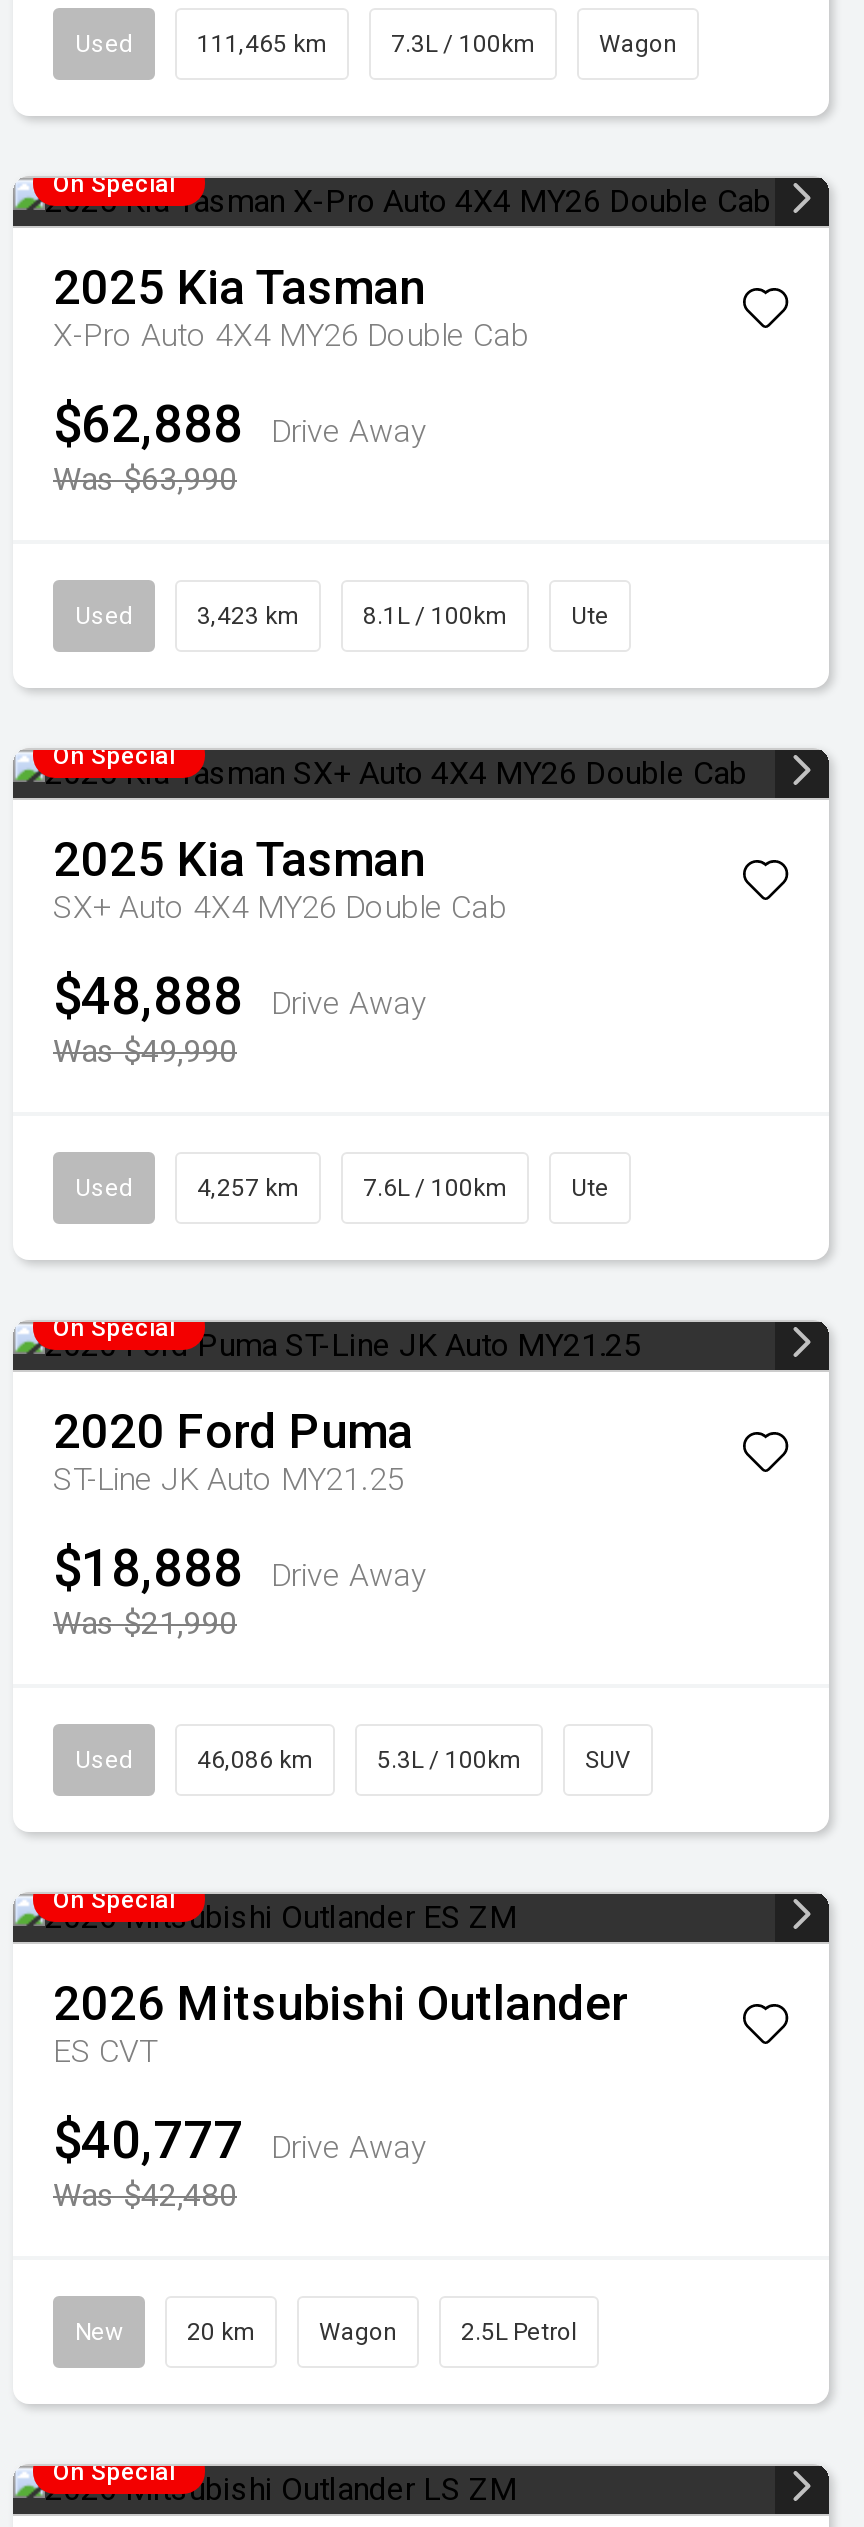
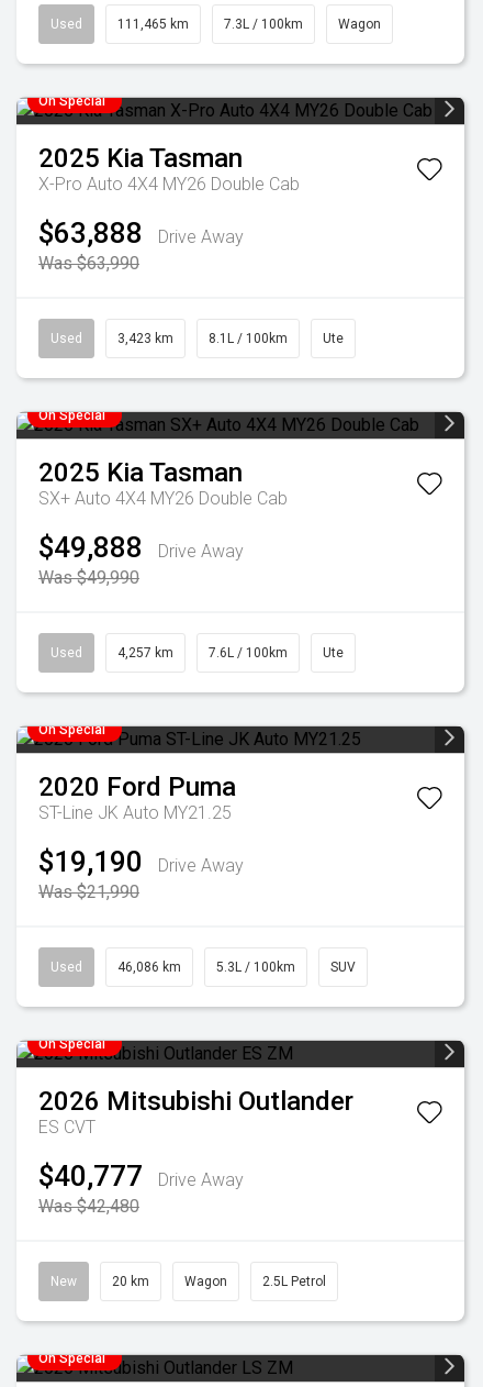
[53,395,427,455] $62,888 Drive Away -> [38,217,244,250] $63,888 Drive Away
[53,967,427,1027] $48,888 Drive Away -> [38,531,244,564] $49,888 Drive Away
[53,1539,427,1599] $18,888 Drive Away -> [38,846,244,879] $19,190 Drive Away

